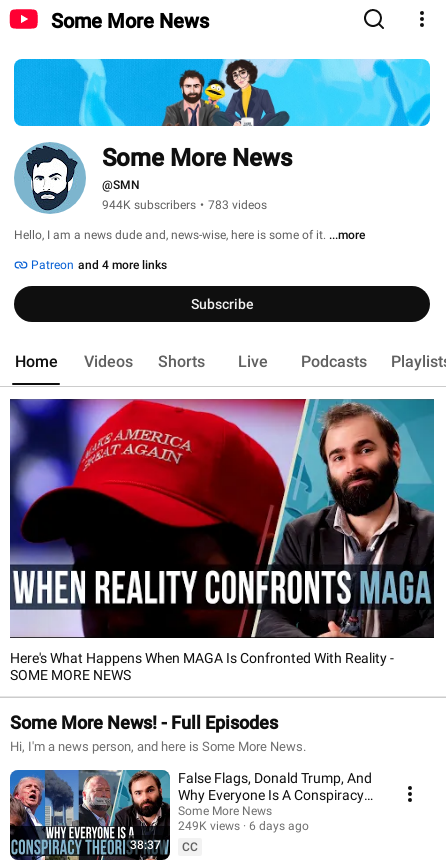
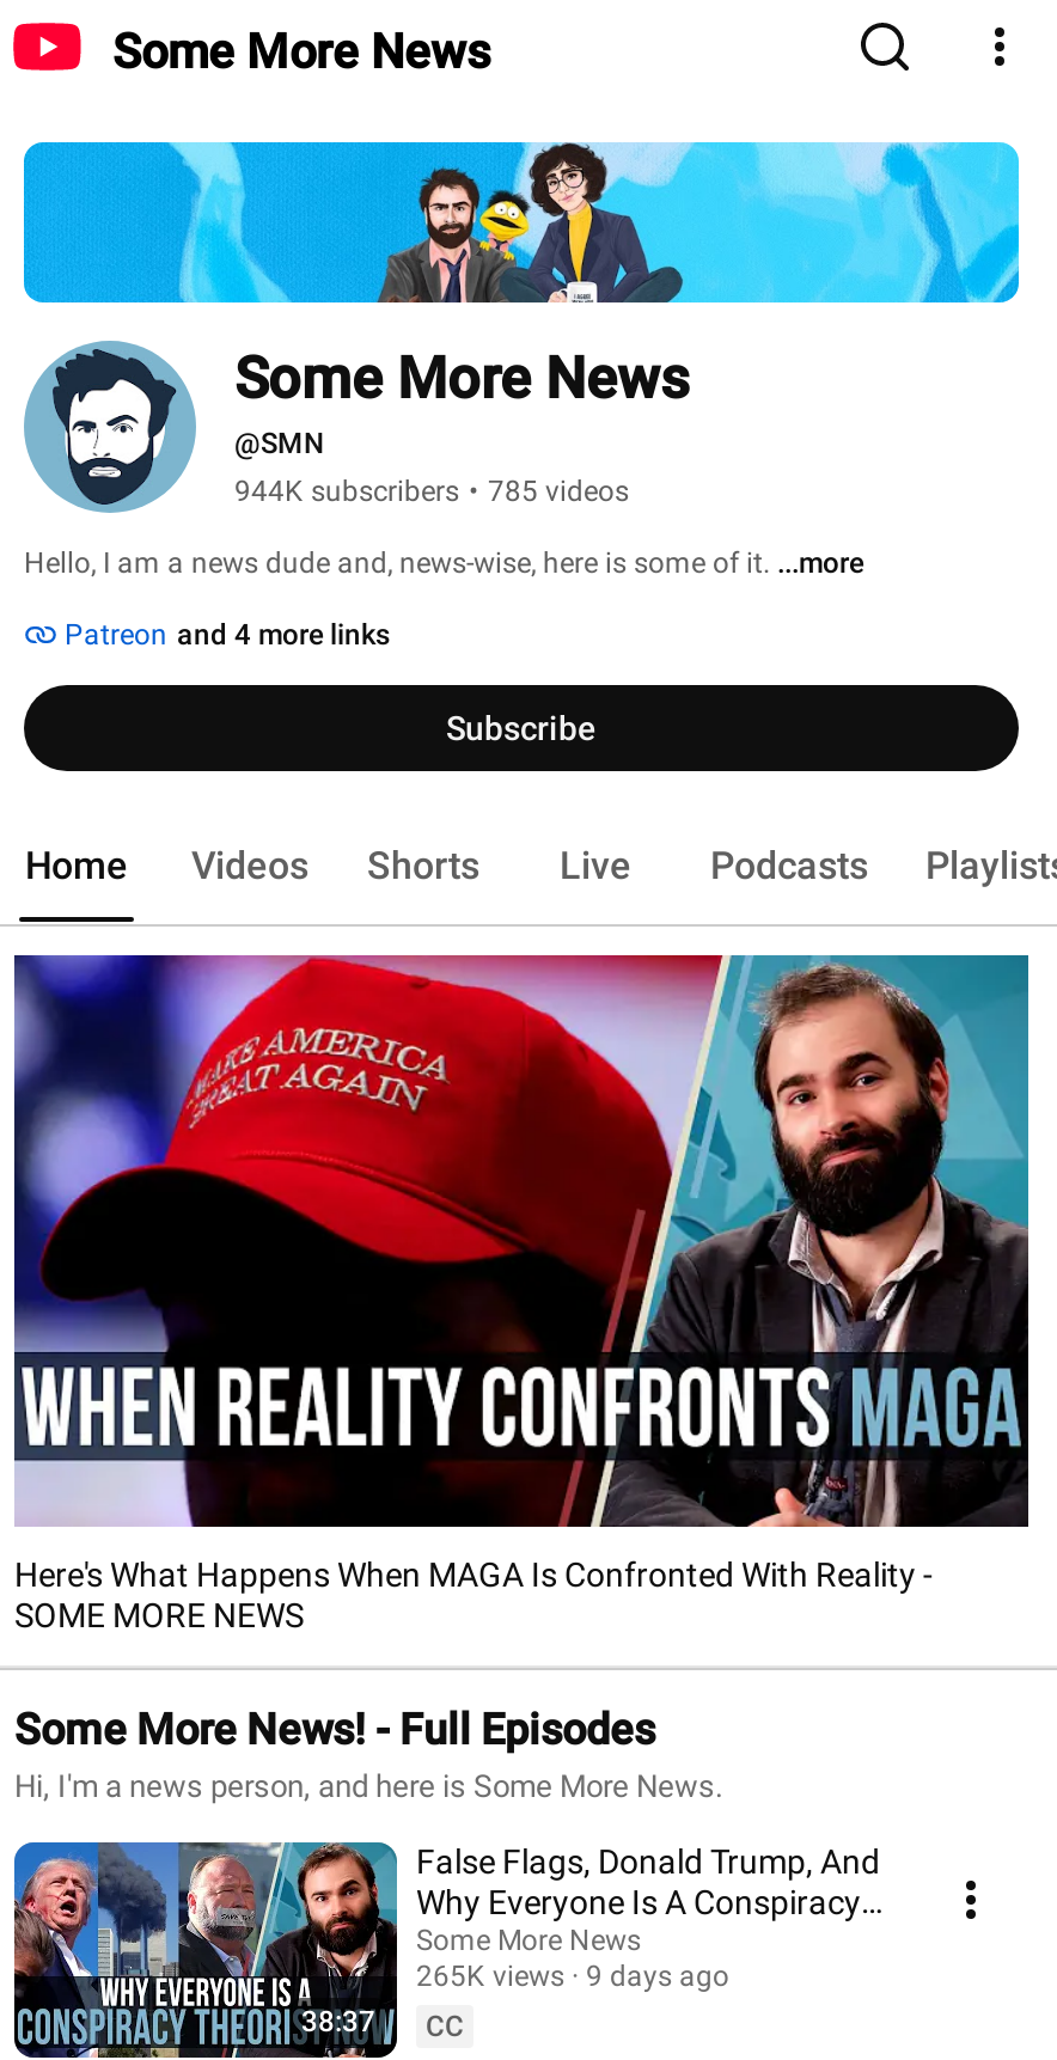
[102,198,267,212] 944K subscribers • 783 videos -> [234,475,629,508] 944K subscribers • 785 videos
[178,818,240,832] 249K views -> [416,1958,564,1992] 265K views
[249,818,309,832] 6 days ago -> [586,1958,729,1992] 9 days ago

